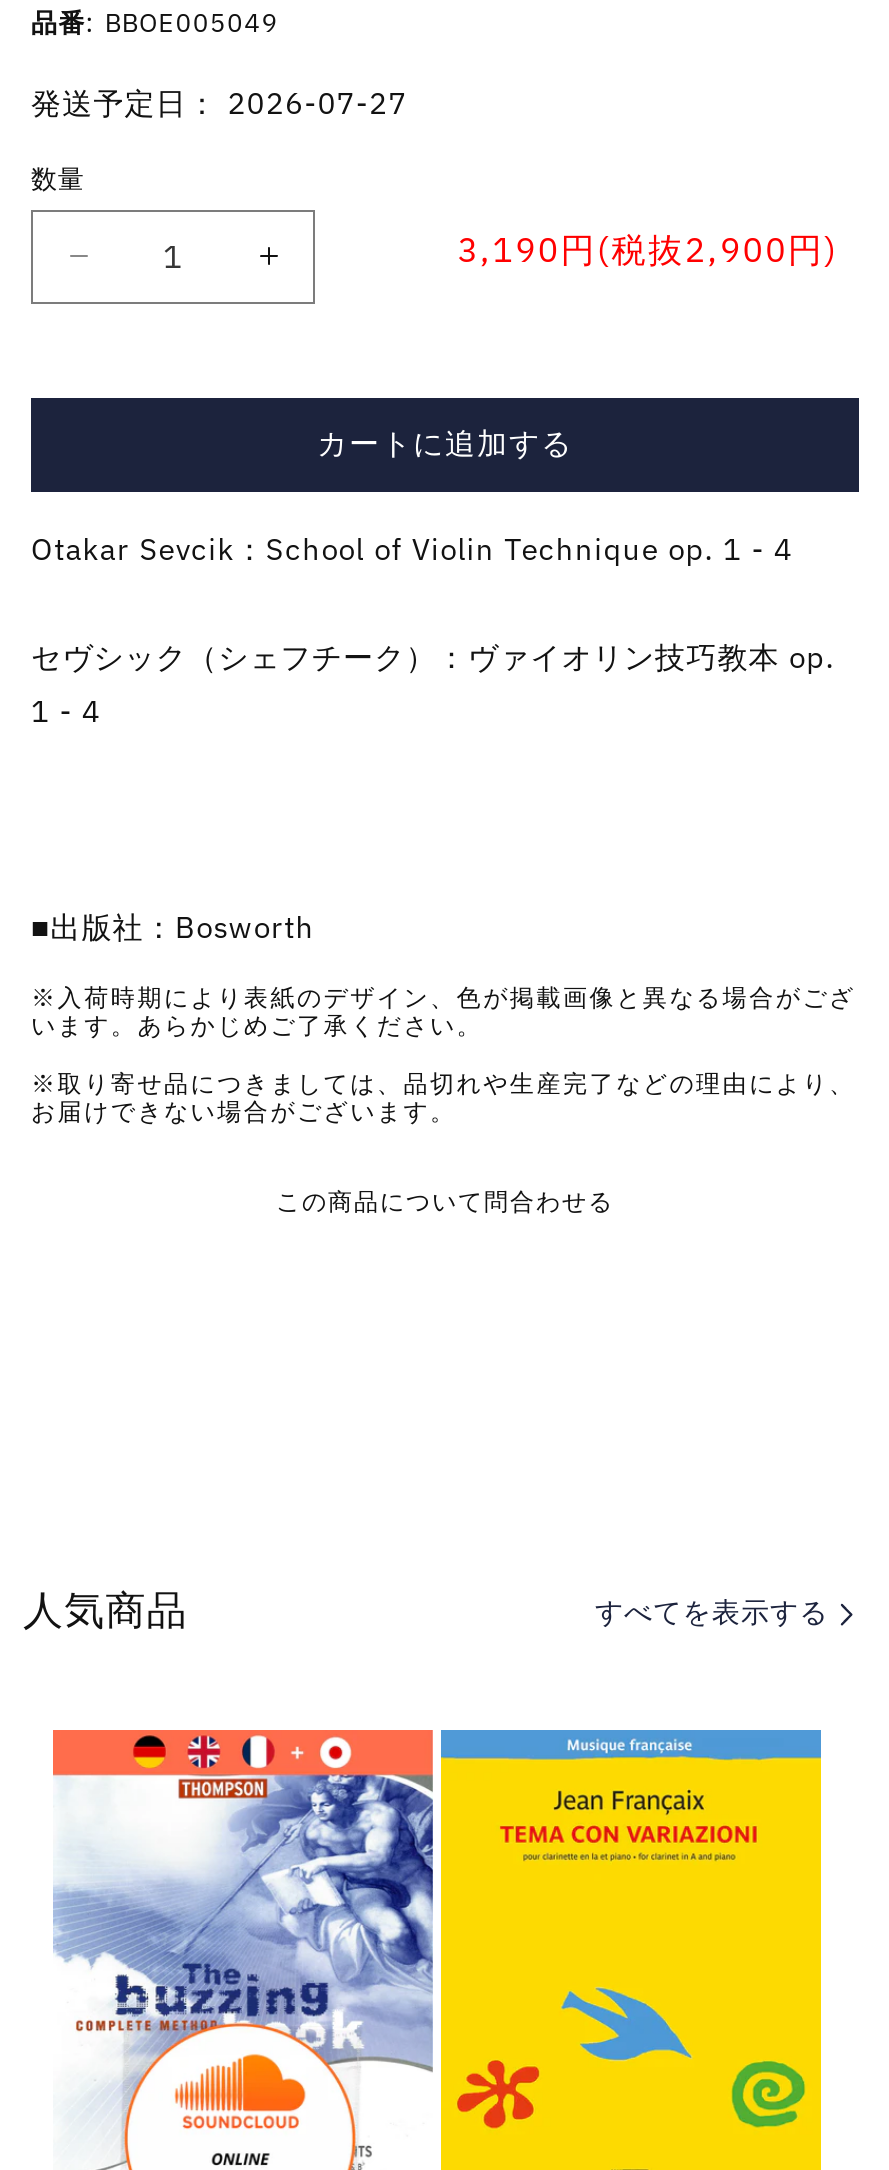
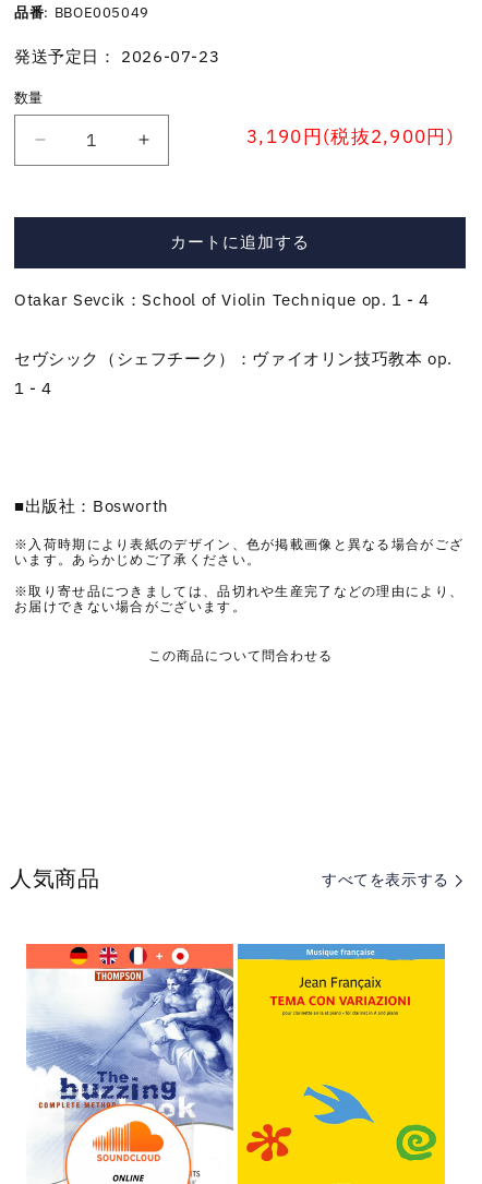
[31,83,407,121] 発送予定日： 2026-07-27 -> [14,45,219,66] 発送予定日： 2026-07-23

